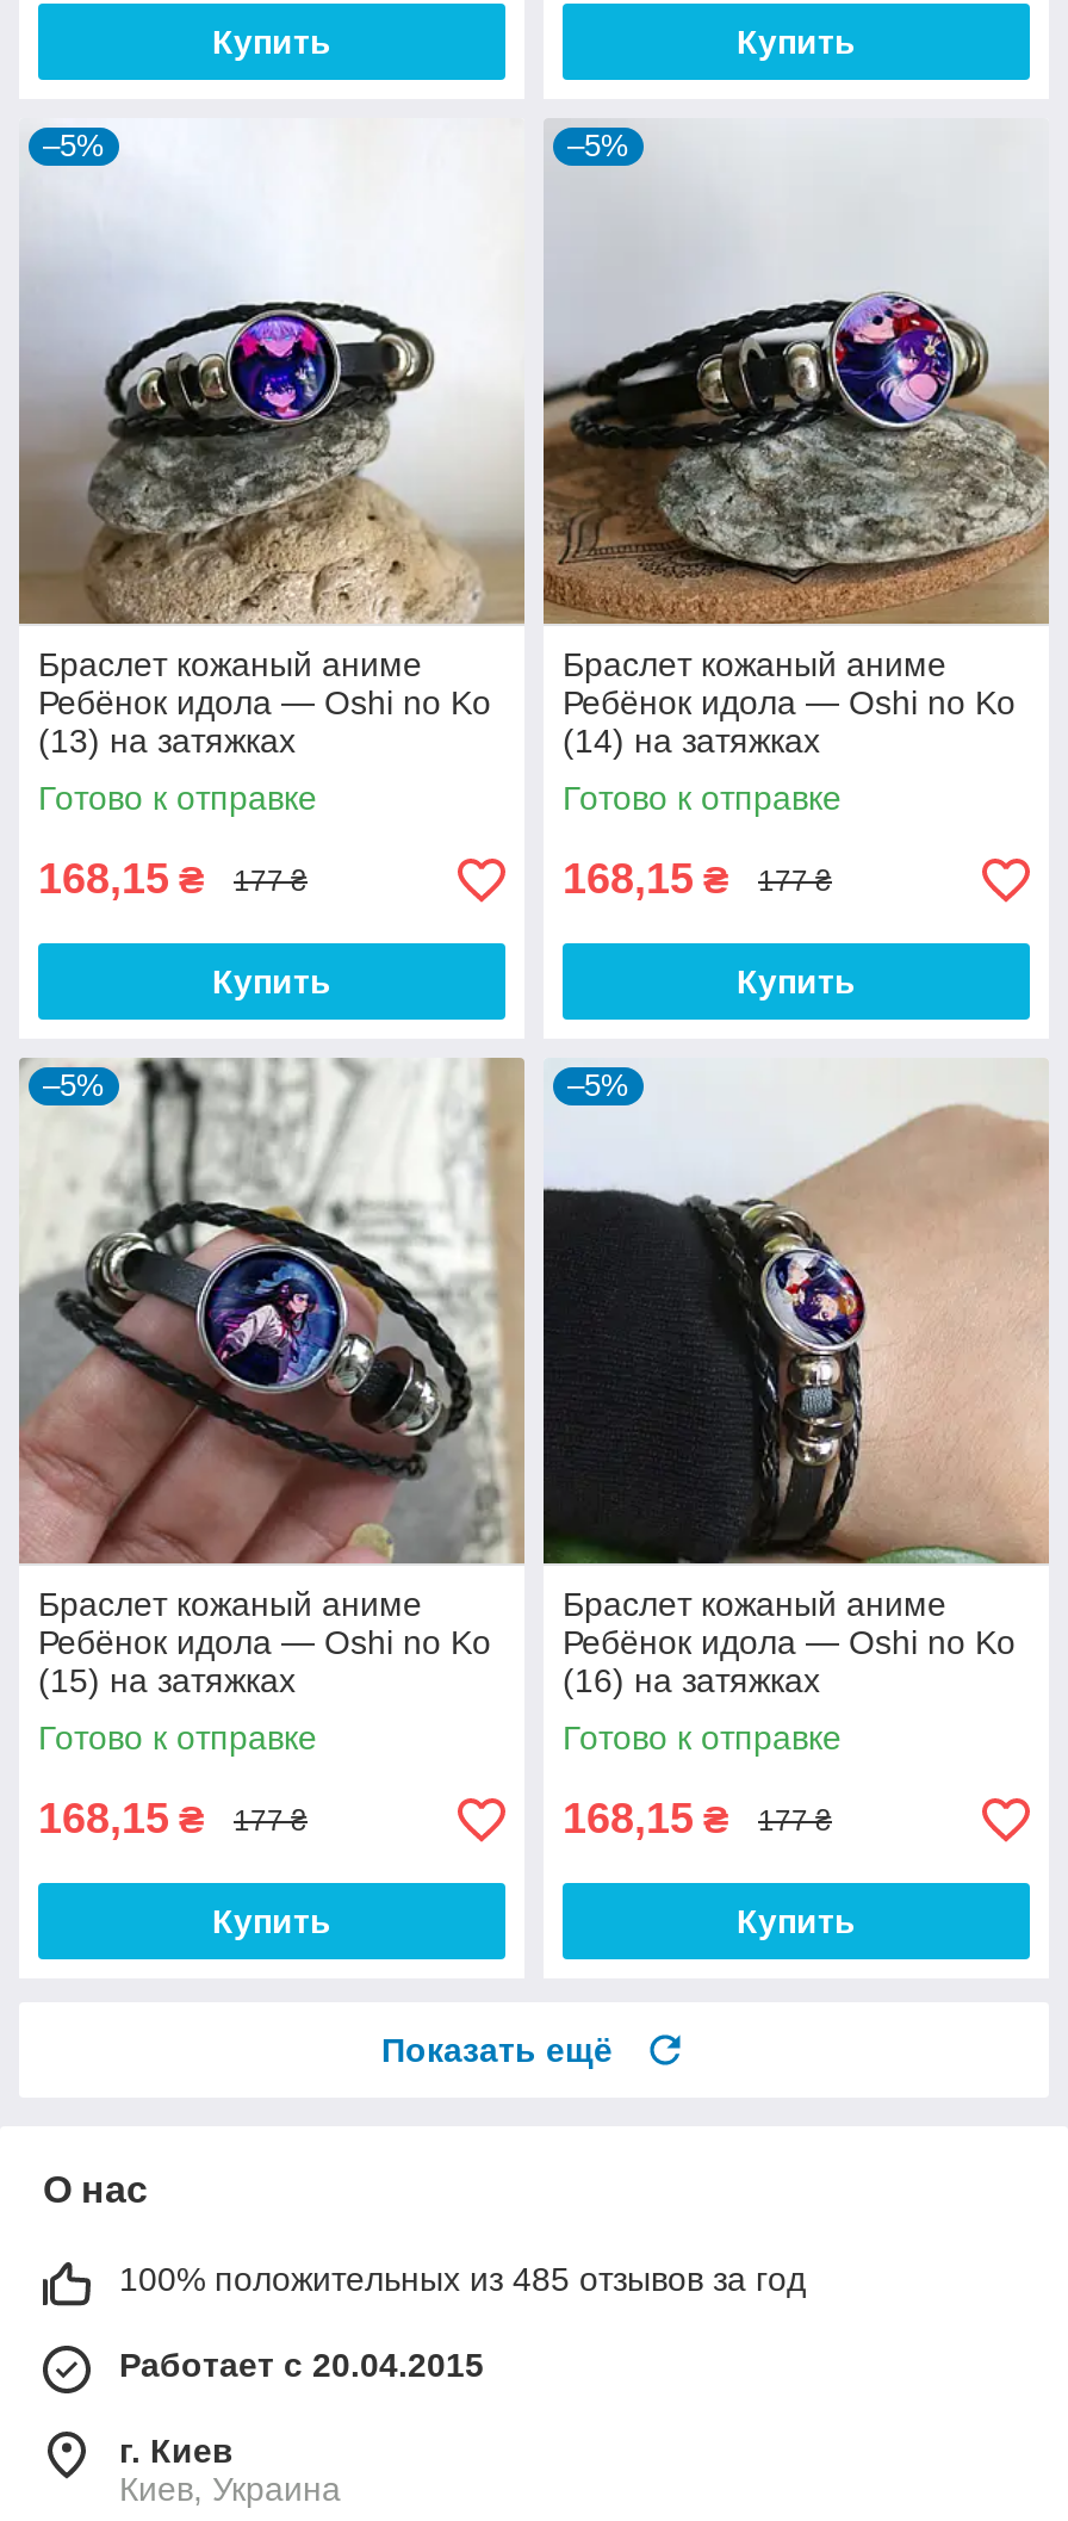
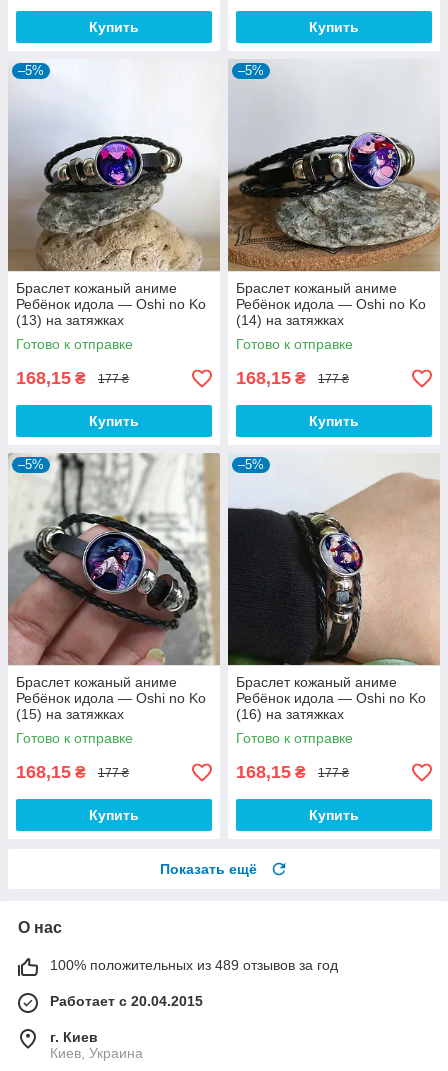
[119,2261,806,2299] 100% положительных из 485 отзывов за год -> [50,957,338,973] 100% положительных из 489 отзывов за год

